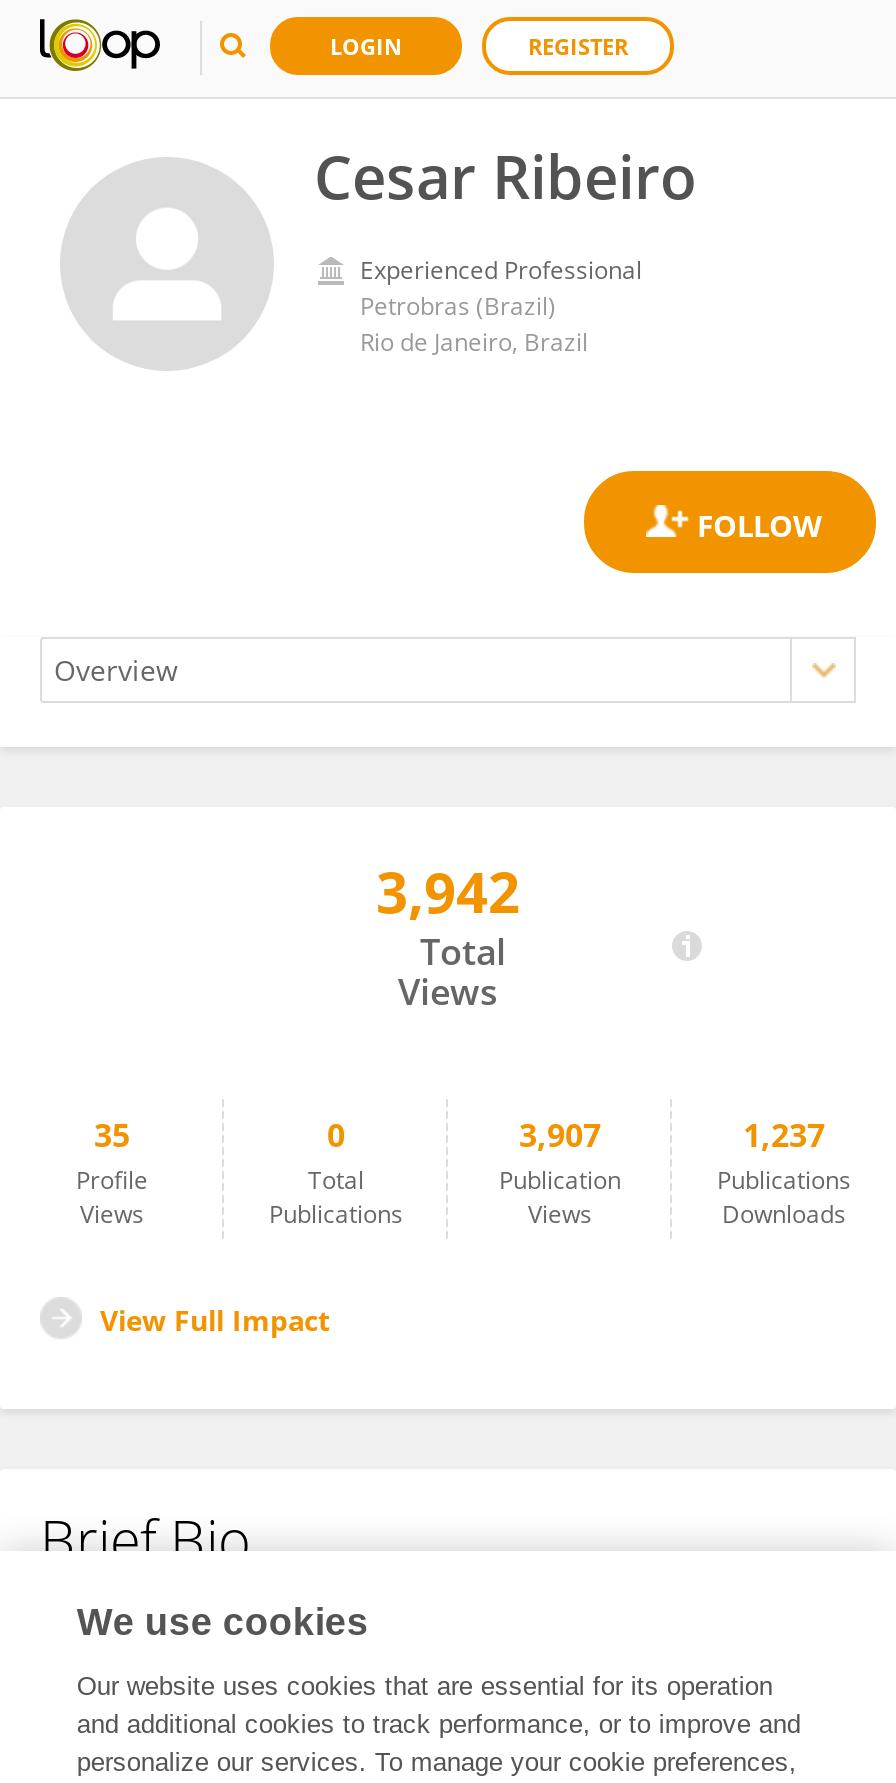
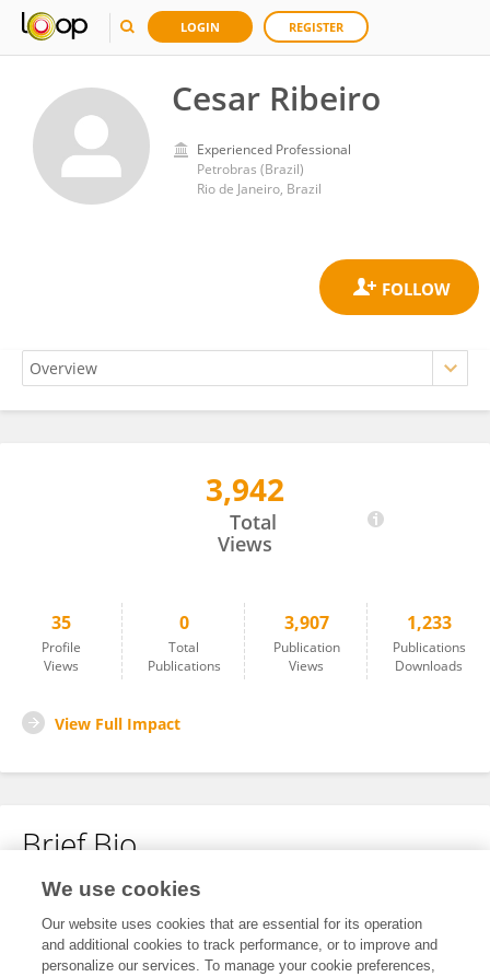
[743,1113,825,1157] 1,237 -> [406,610,451,635] 1,233

